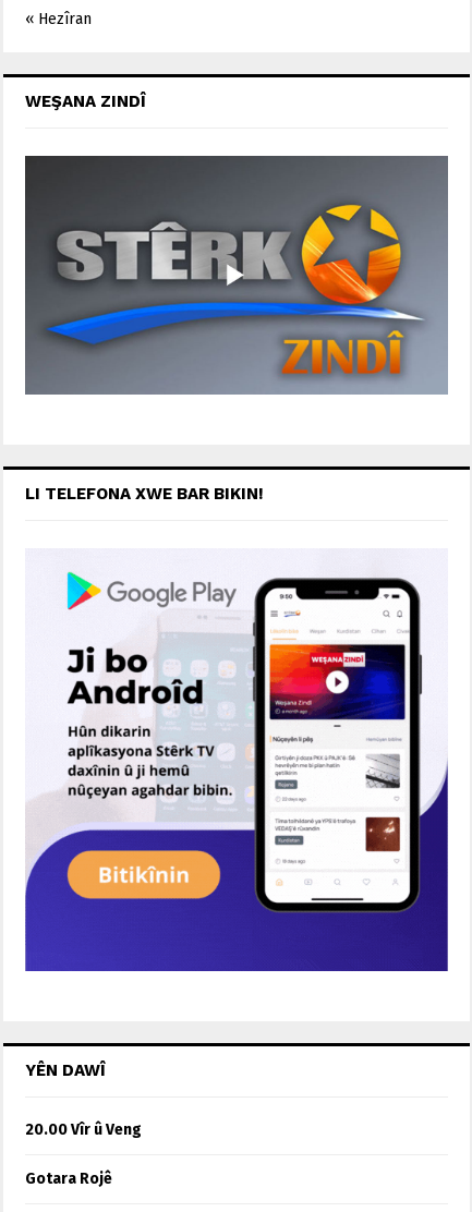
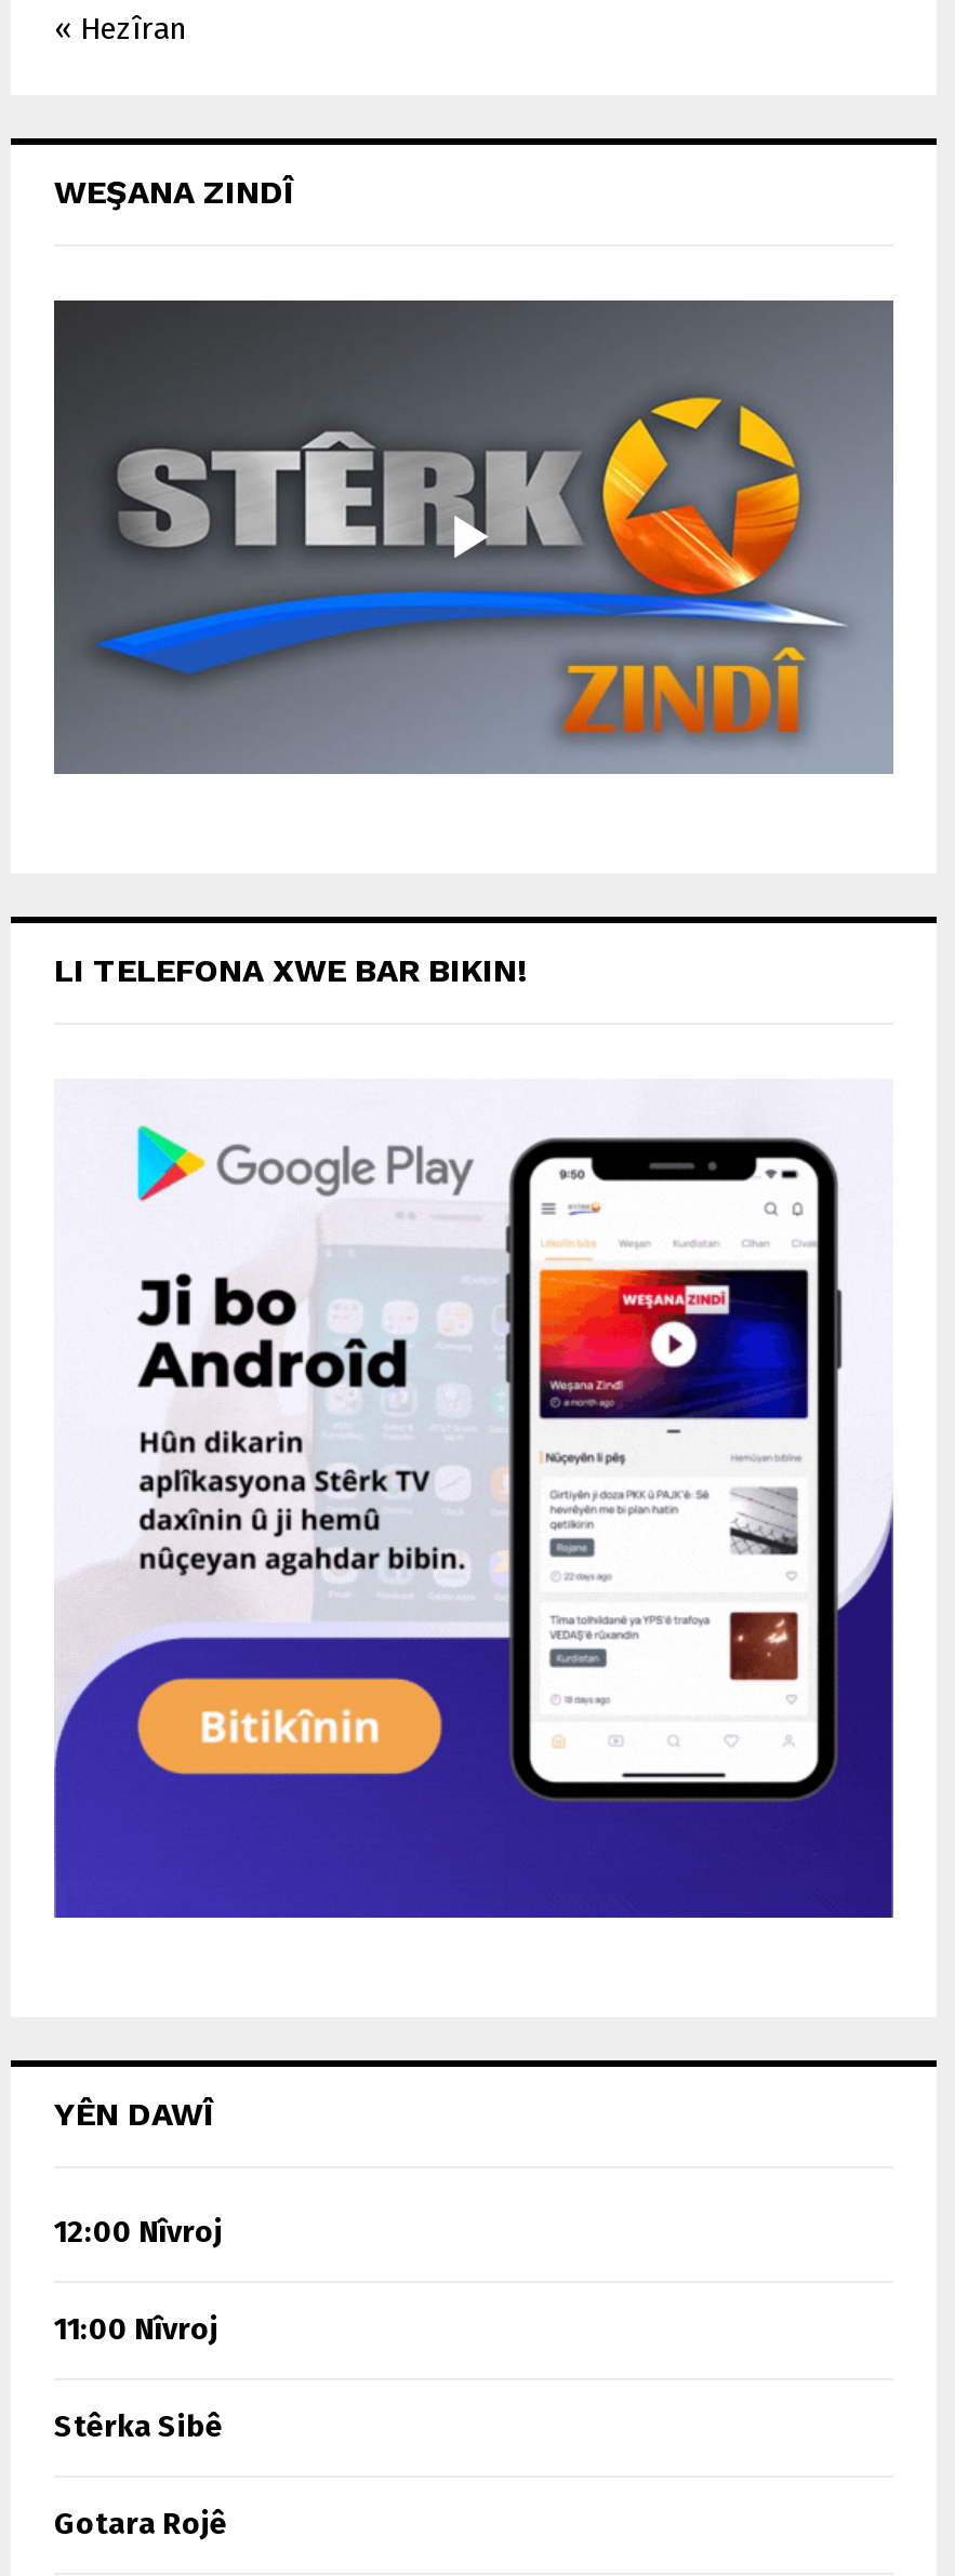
[25,1120,142,1139] 20.00 Vîr û Veng -> [54,2213,223,2444] 12:00 Nîvroj | 11:00 Nîvroj | Stêrka Sibê

